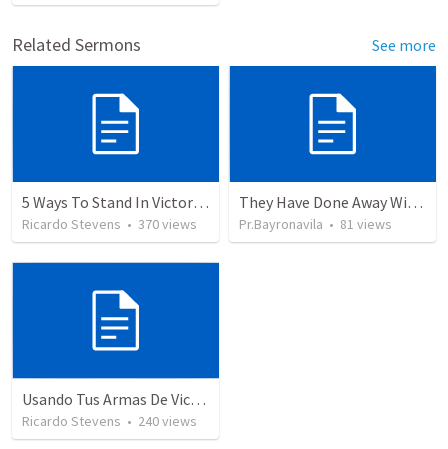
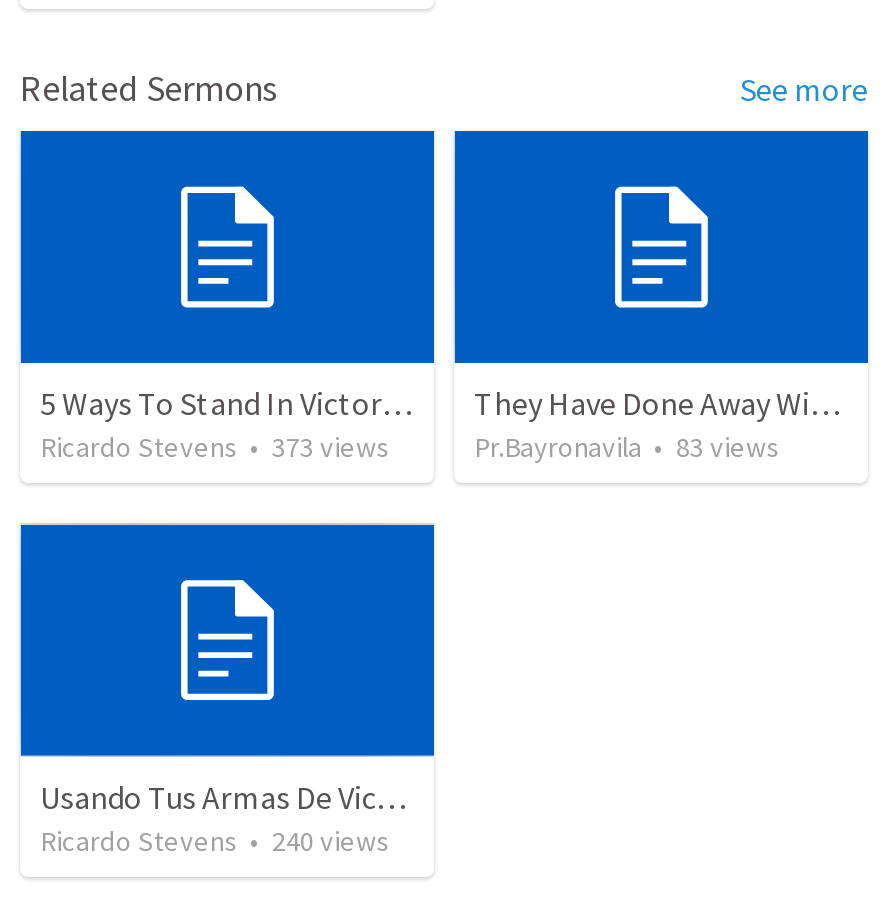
[22,215,197,233] Ricardo Stevens • 370 views -> [40,430,390,466] Ricardo Stevens • 373 views
[239,215,392,233] Pr.Bayronavila • 81 views -> [474,430,780,466] Pr.Bayronavila • 83 views

